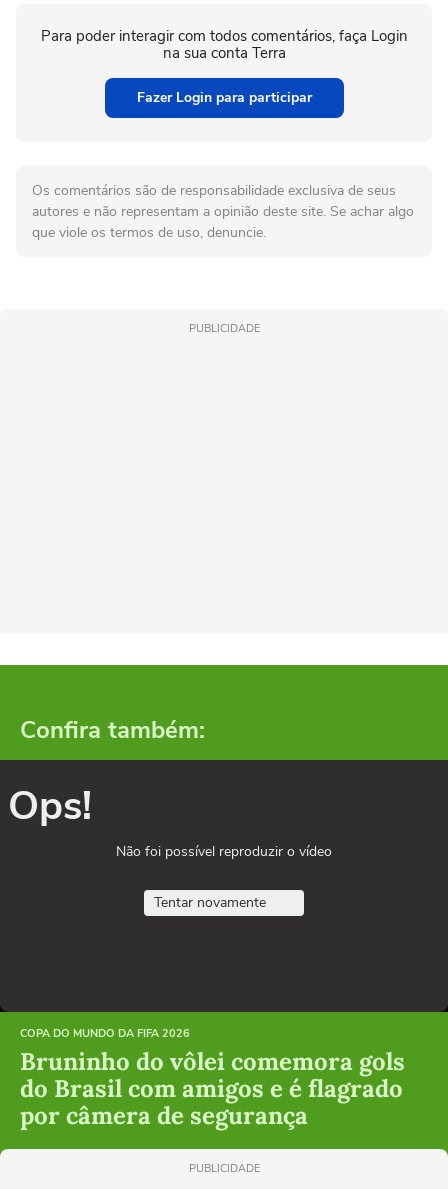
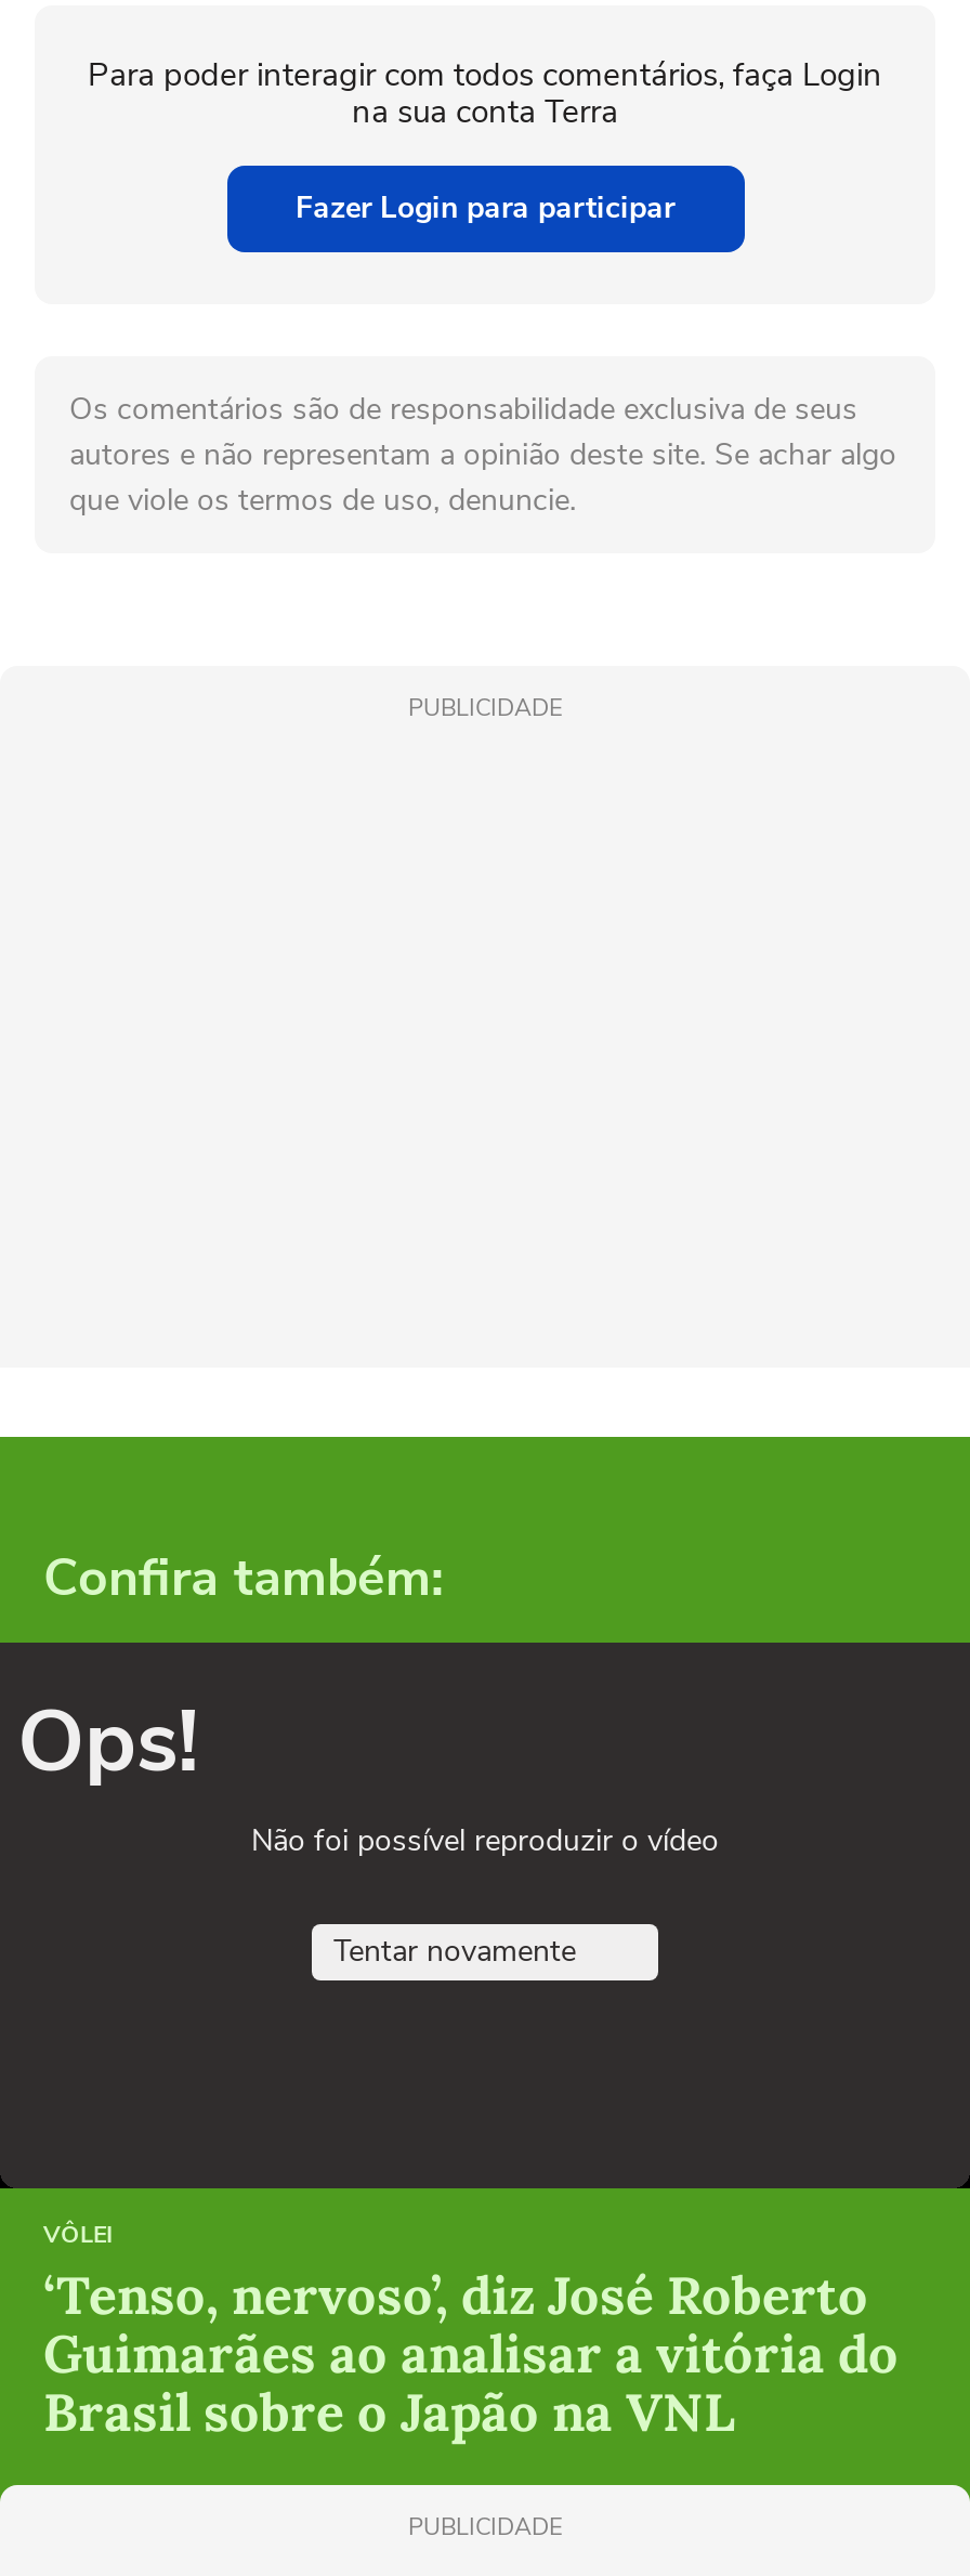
[20,1026,405,1131] COPA DO MUNDO DA FIFA 2026 | Bruninho do vôlei comemora gols | do Brasil com amigos e é flagrado | por câmera de segurança -> [43,2218,899,2446] VÔLEI | ‘Tenso, nervoso’, diz José Roberto | Guimarães ao analisar a vitória do | Brasil sobre o Japão na VNL

